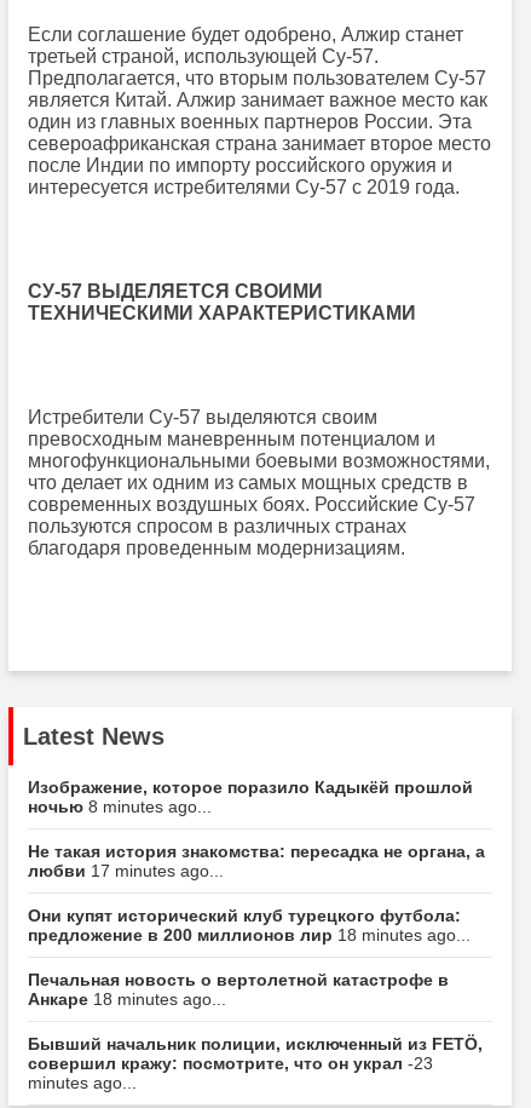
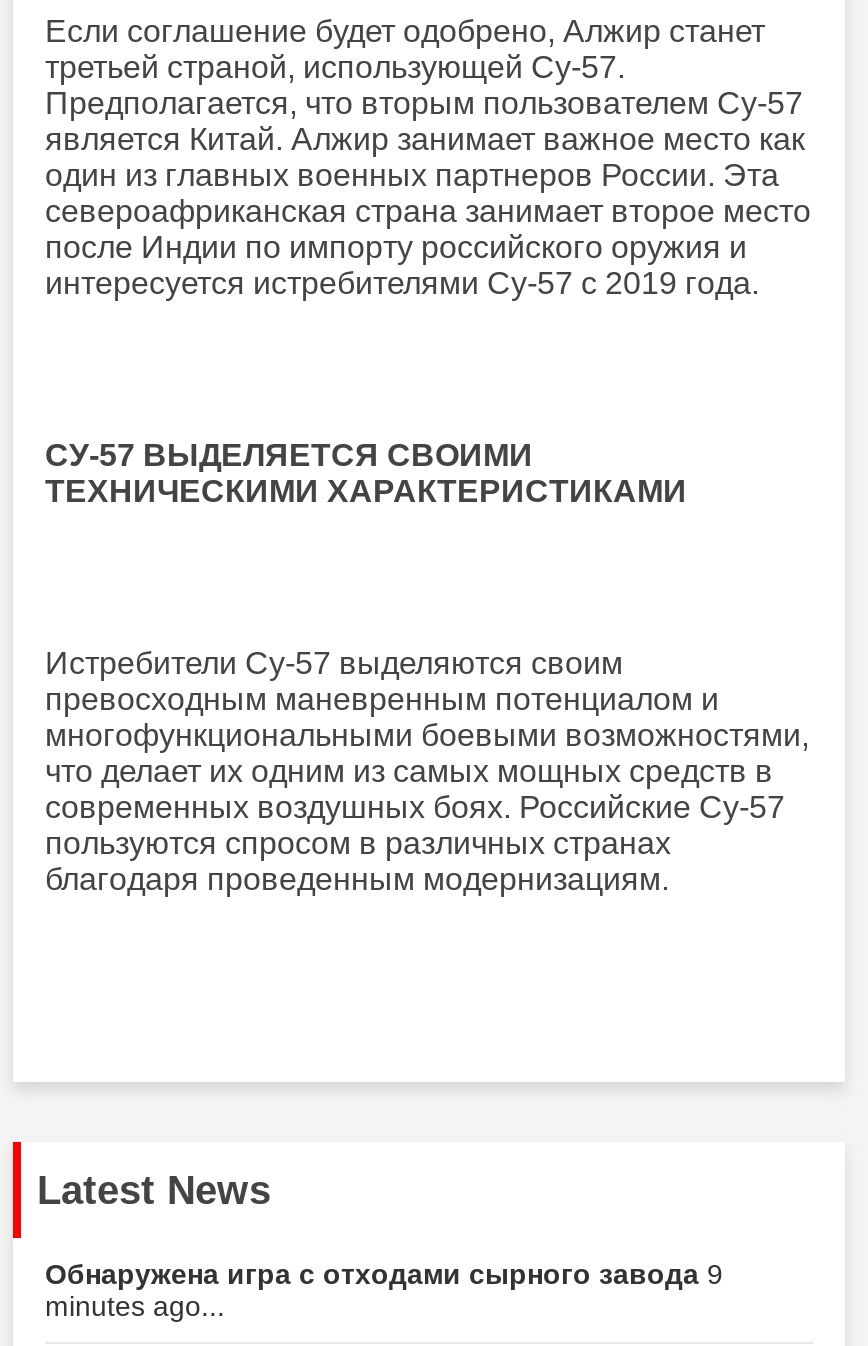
[28,777,485,1073] Изображение, которое поразило Кадыкёй прошлой | ночью 8 minutes ago... | Не такая история знакомства: пересадка не органа, а | любви 17 minutes ago... | Они купят исторический клуб турецкого футбола: | предложение в 200 миллионов лир 18 minutes ago... | Печальная новость о вертолетной катастрофе в | Анкаре 18 minutes ago... | Бывший начальник полиции, исключенный из FETÖ, | совершил кражу: посмотрите, что он украл -23 -> [45,1258,723,1290] Обнаружена игра с отходами сырного завода 9

